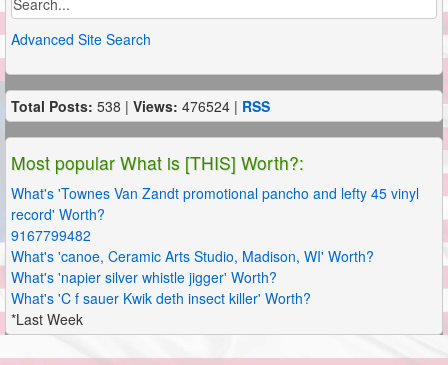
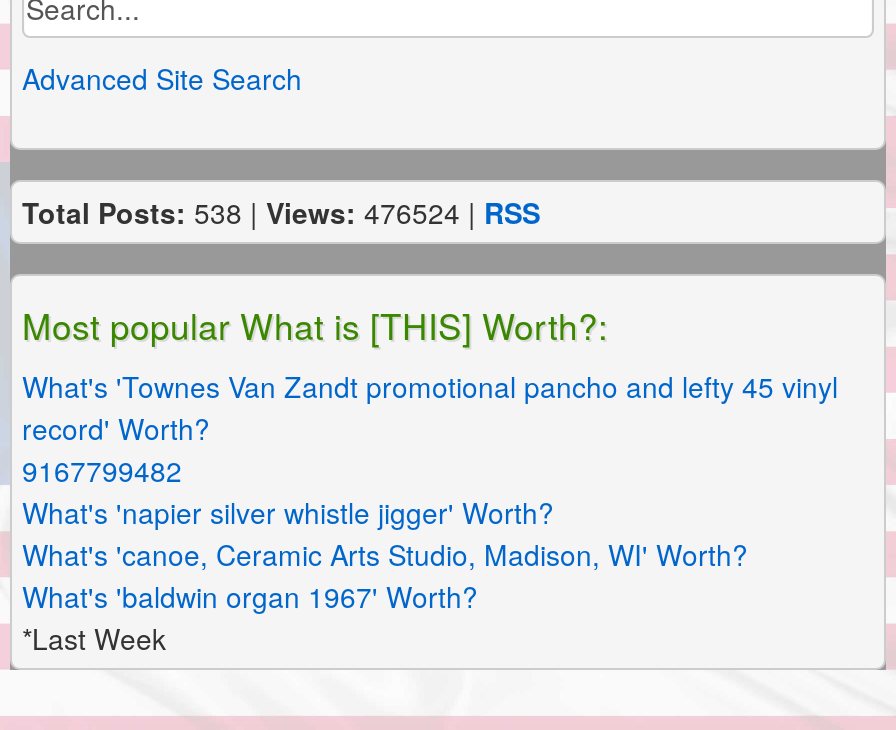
moved [11,246,374,266] -> [22,534,748,574]: What's 'canoe, Ceramic Arts Studio, Madison, WI' Worth?
moved [11,267,277,287] -> [22,492,554,532]: What's 'napier silver whistle jigger' Worth?
[11,288,311,308] What's 'C f sauer Kwik deth insect killer' Worth? -> [22,576,478,616] What's 'baldwin organ 1967' Worth?

